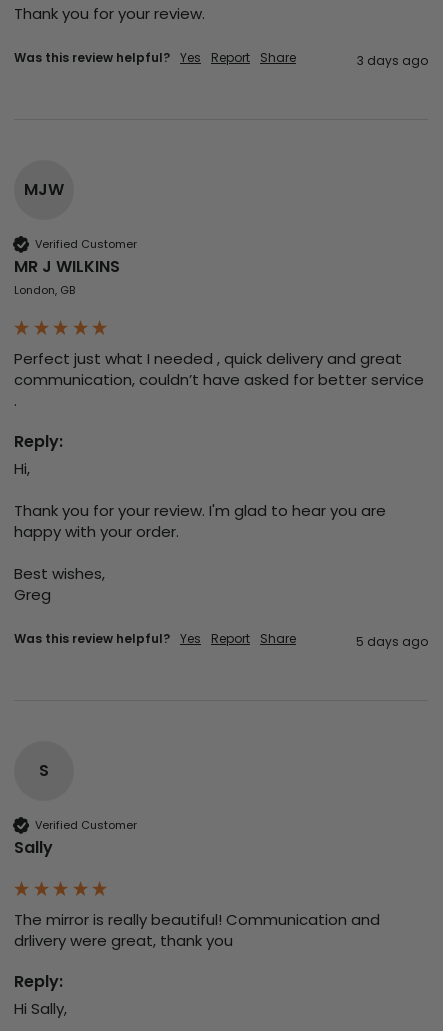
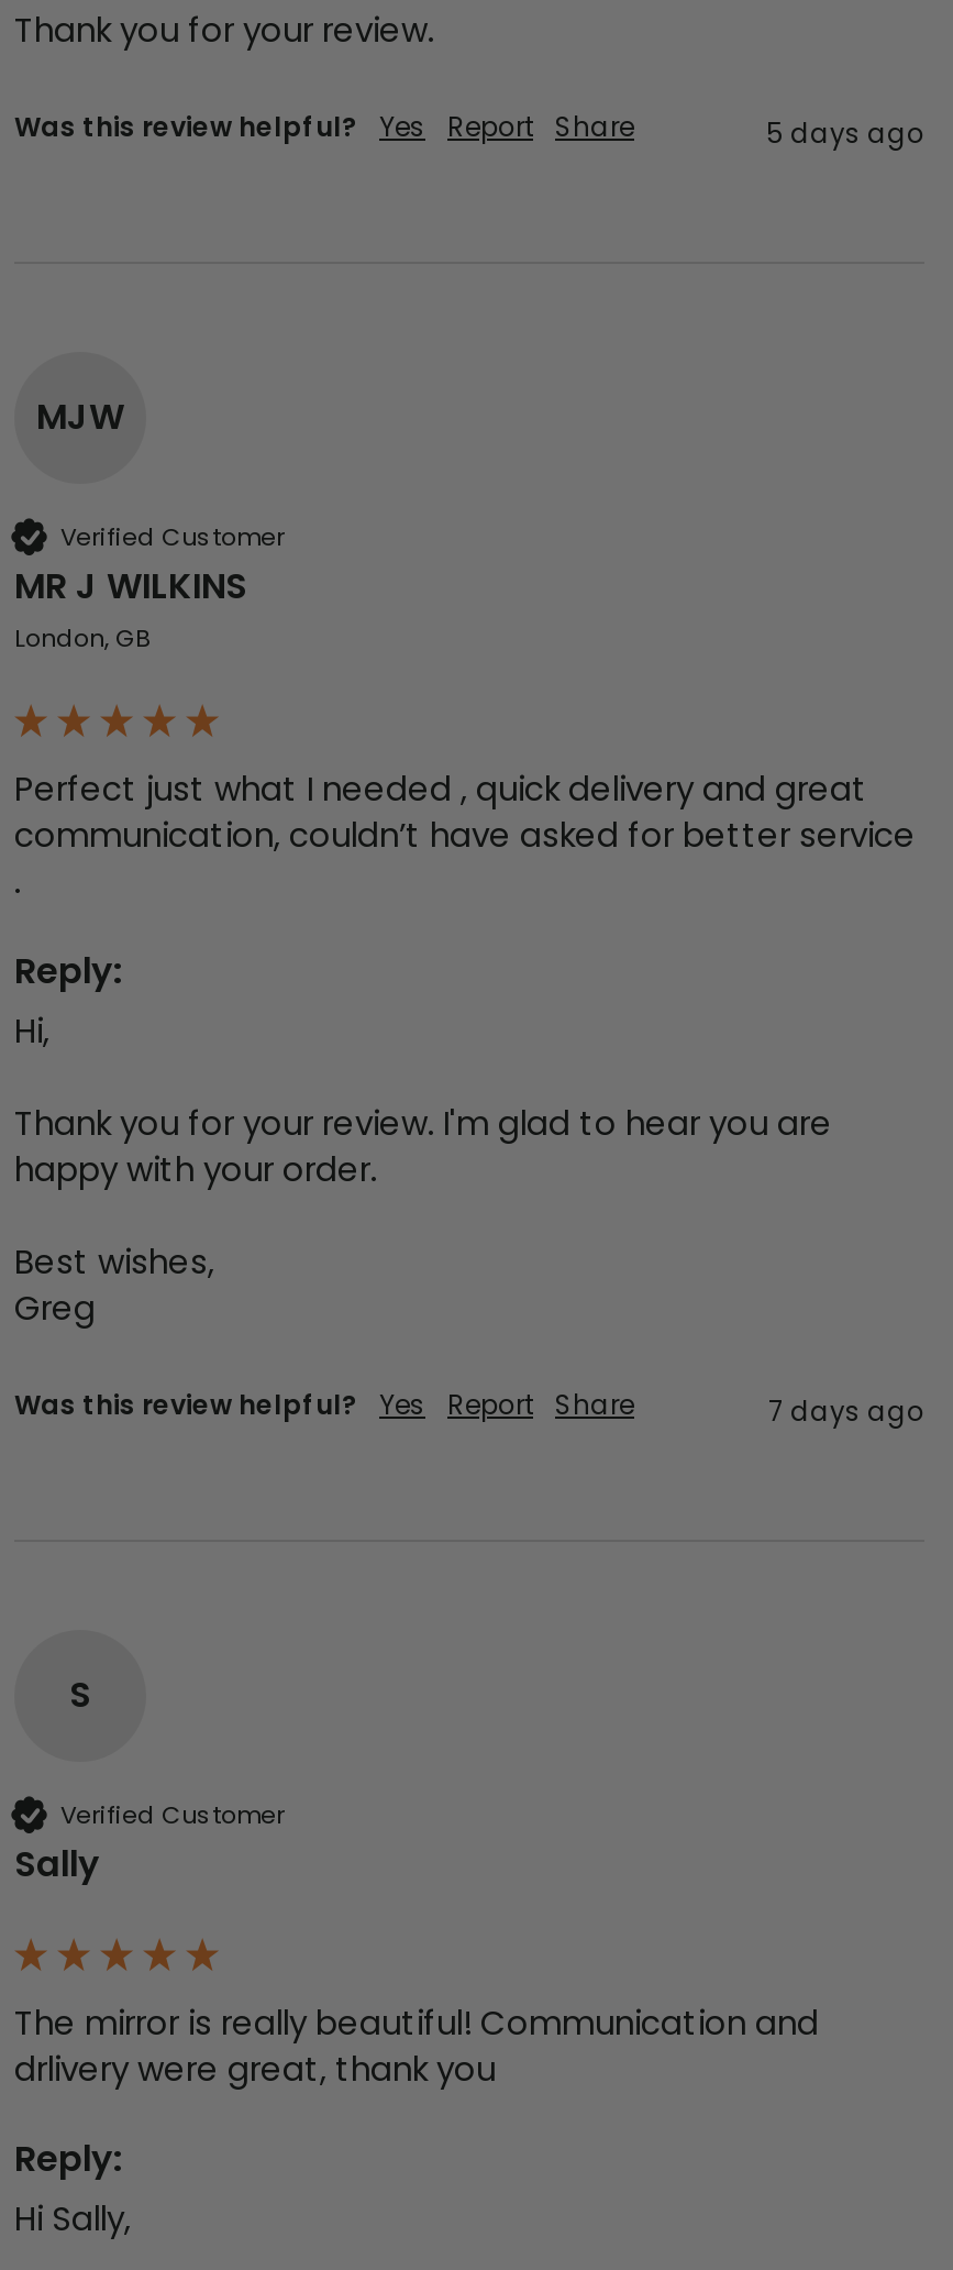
[357,52,428,69] 3 days ago -> [766,115,924,152] 5 days ago
[356,633,428,650] 5 days ago -> [768,1393,924,1430] 7 days ago

